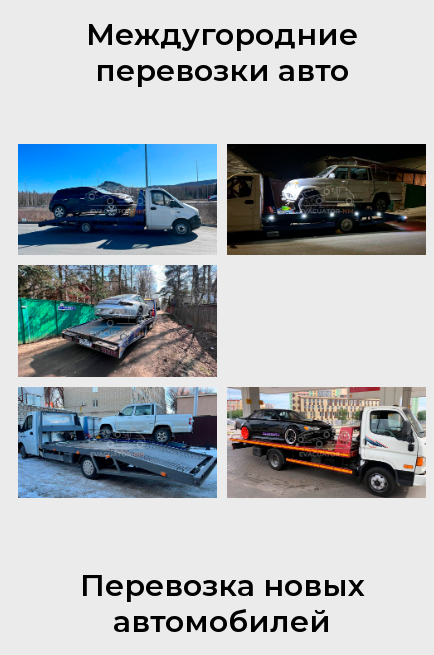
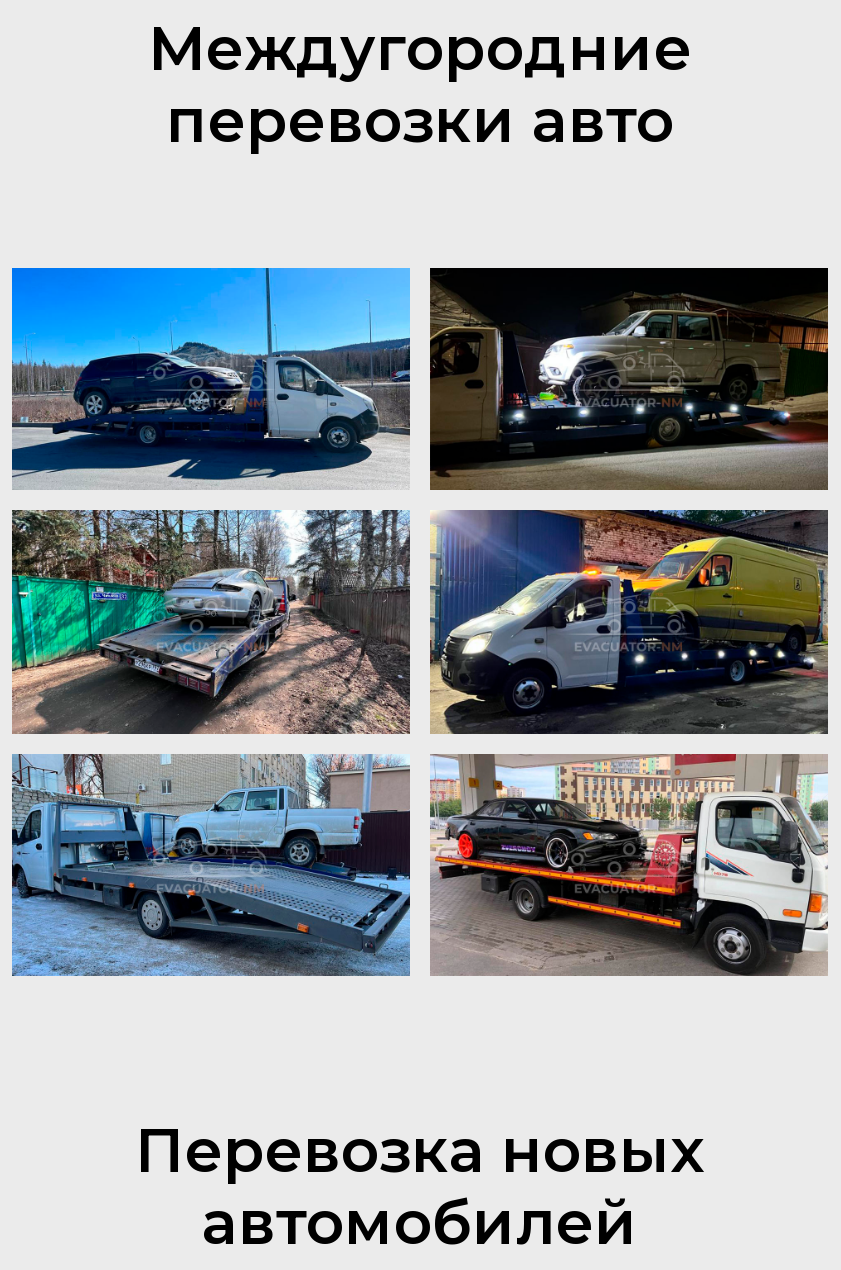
none -> [428,508,830,736] [image]

